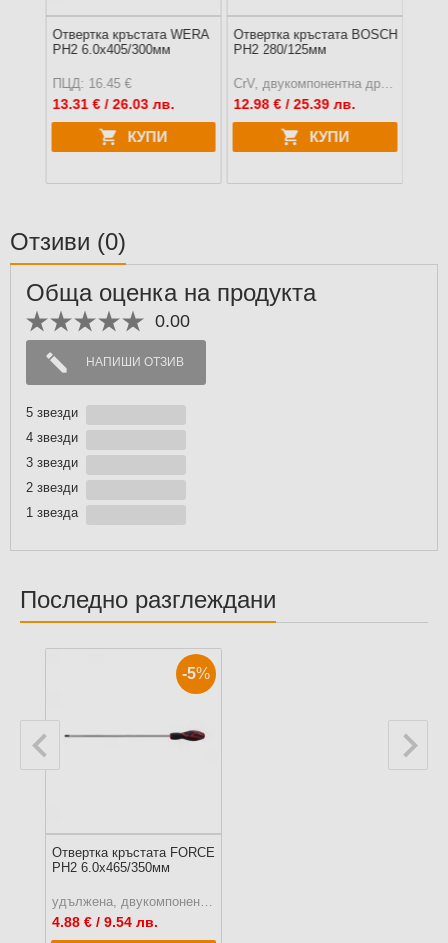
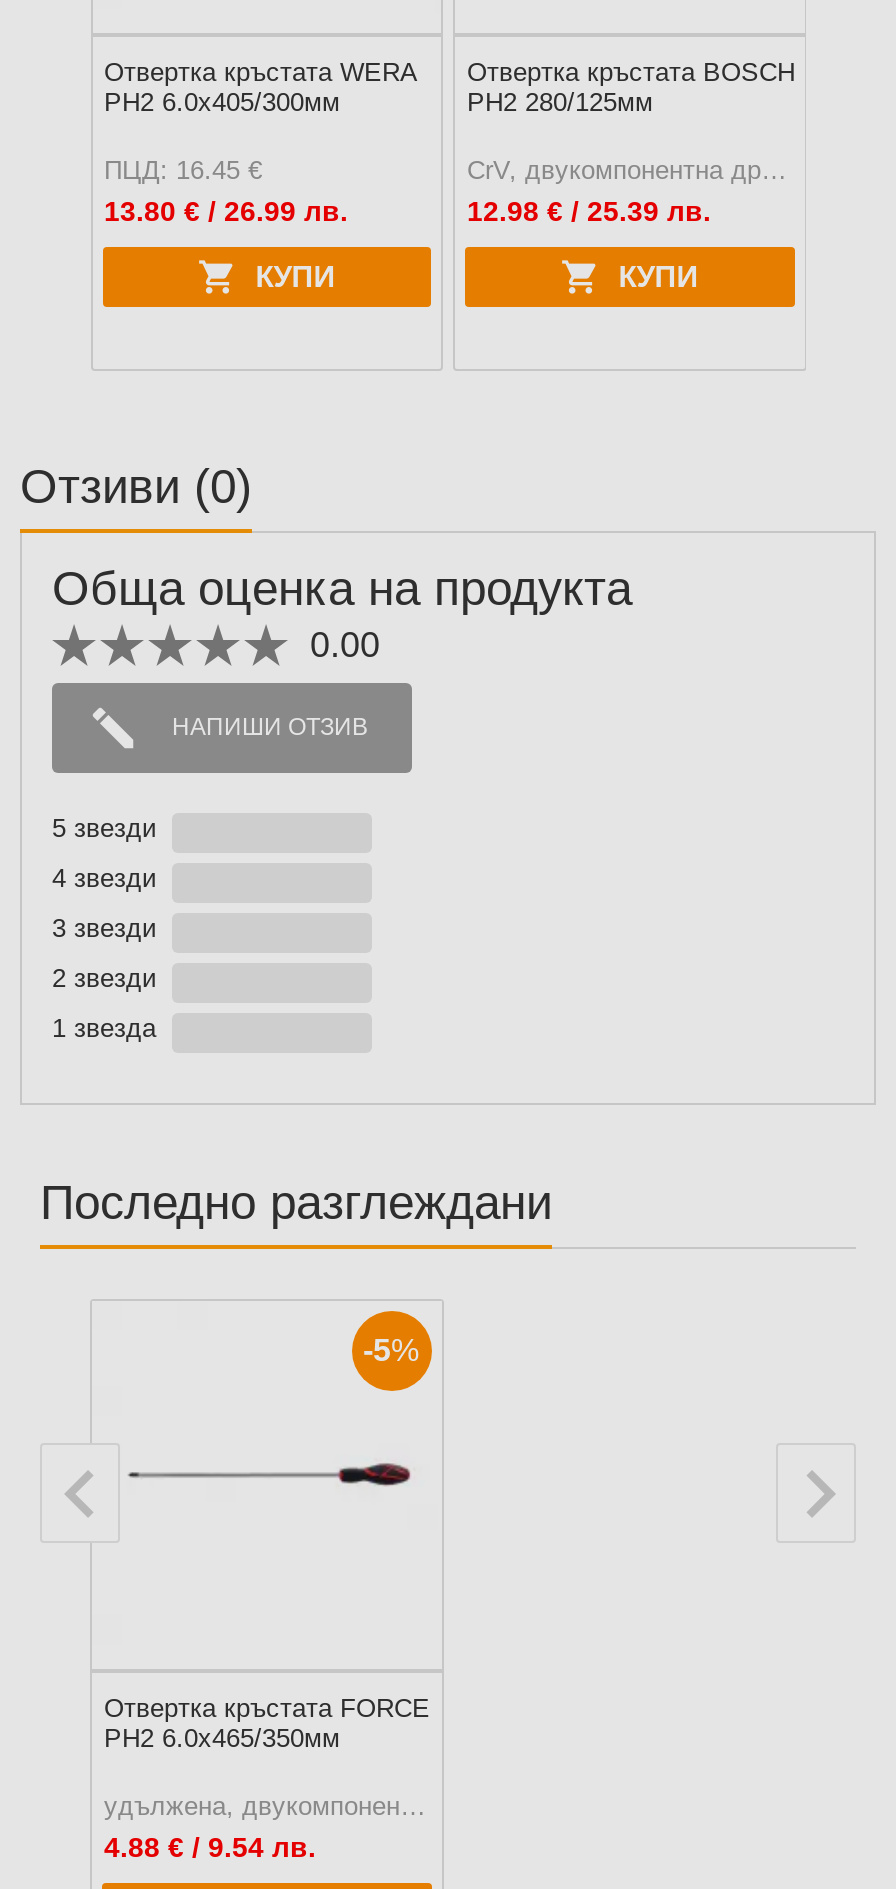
[52,96,174,112] 13.31 € / 26.03 лв. -> [104,195,348,227] 13.80 € / 26.99 лв.

